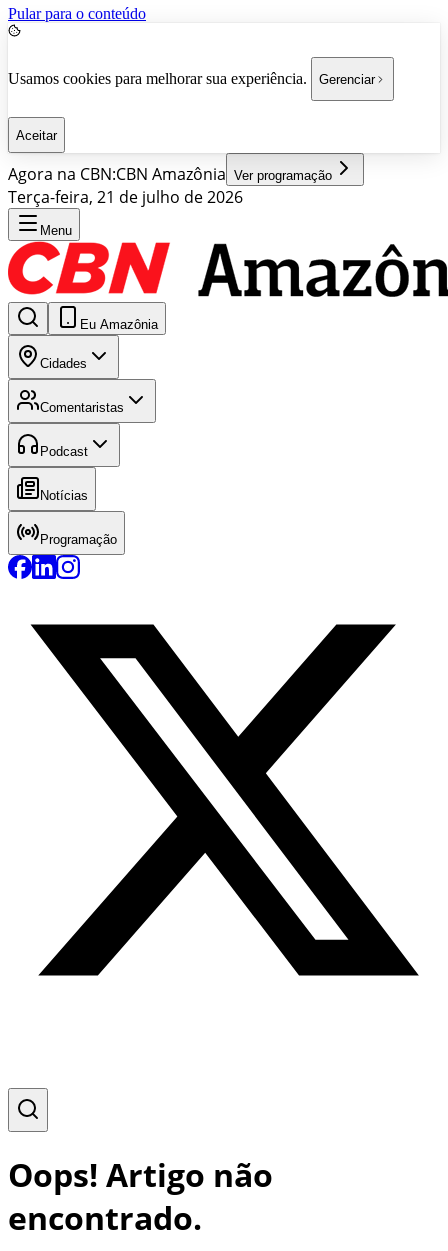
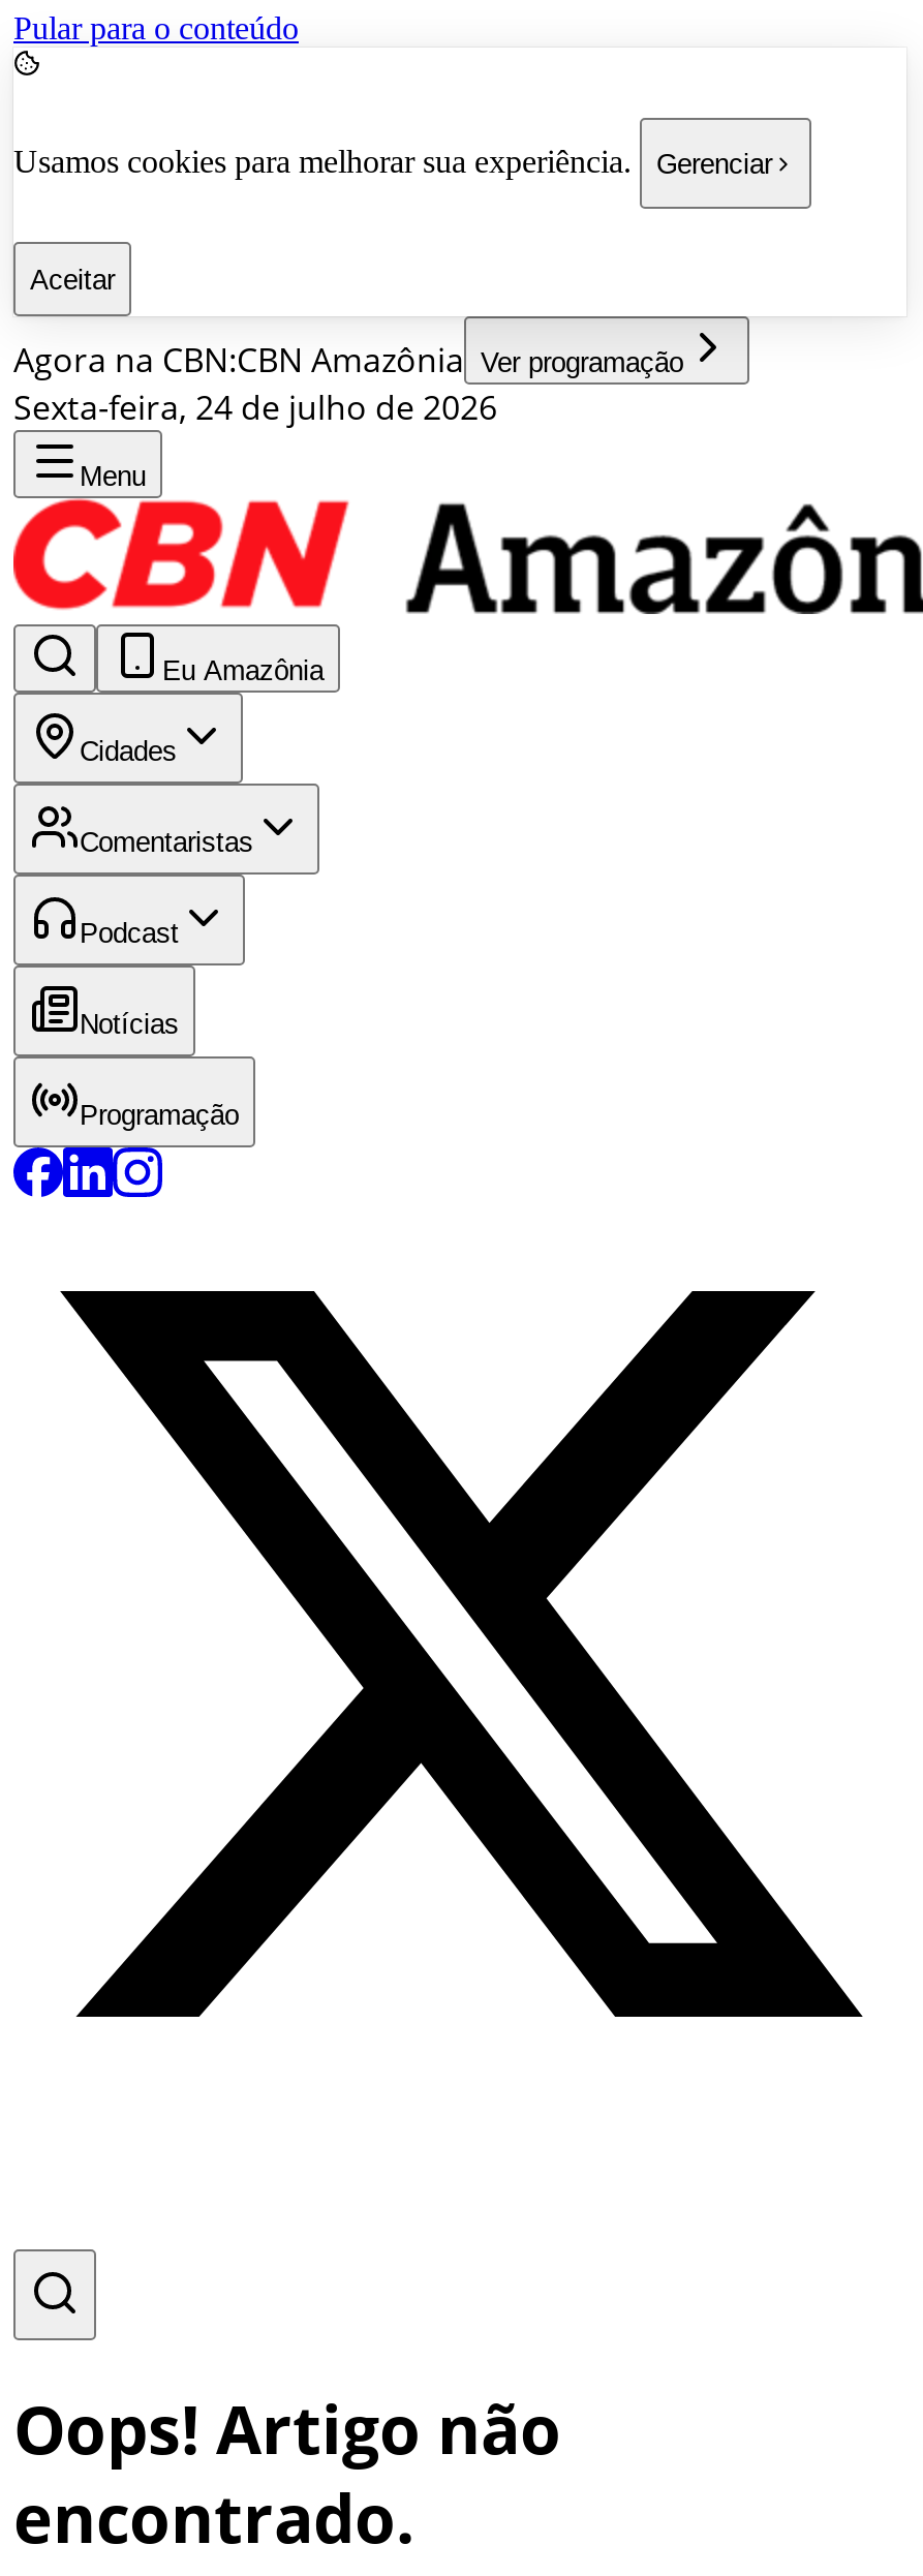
[8,186,243,208] Terça-feira, 21 de julho de 2026 -> [13,385,497,430] Sexta-feira, 24 de julho de 2026

